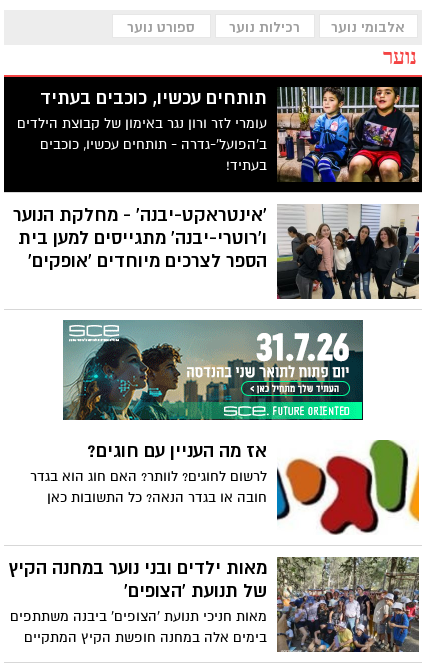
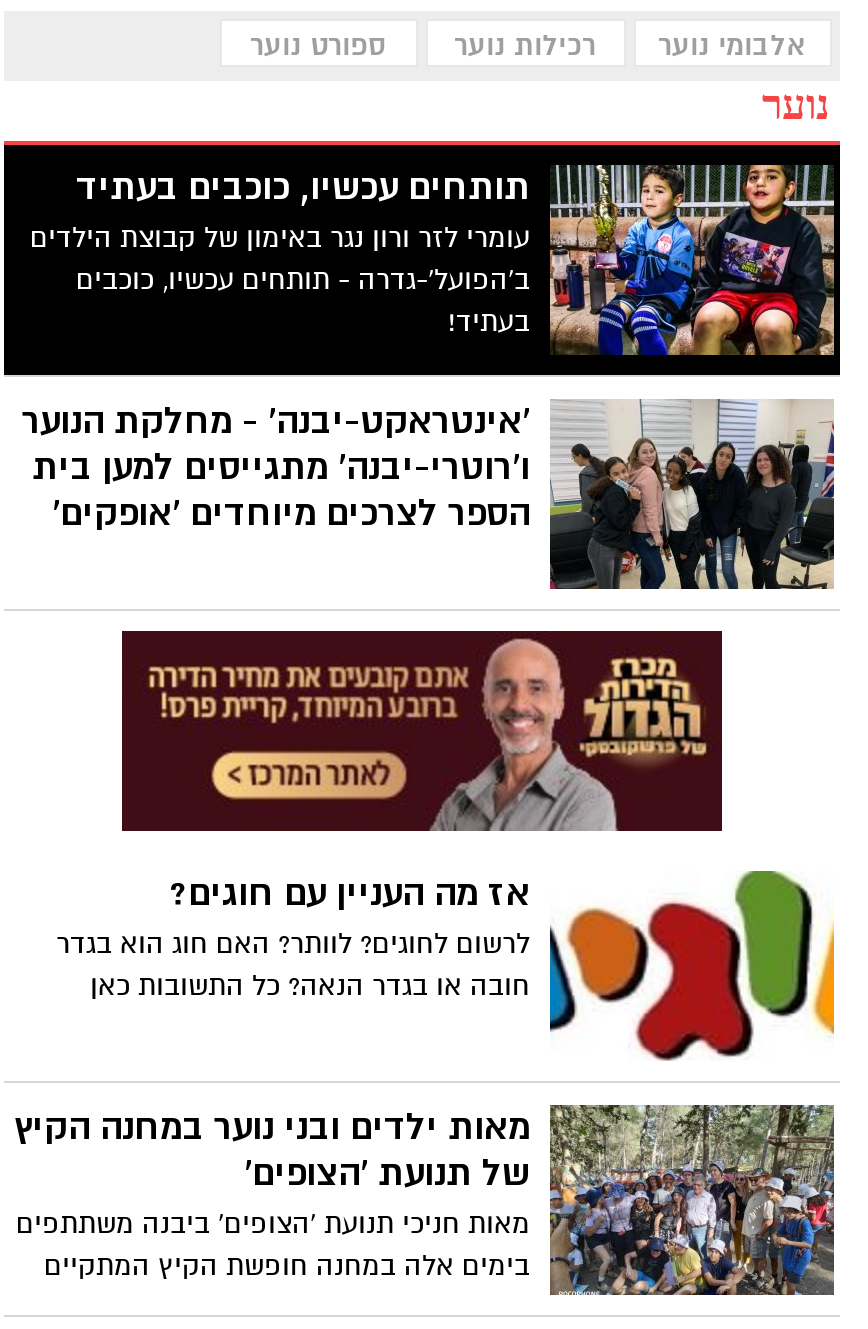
[62,319,364,421] [image] -> [120,629,724,833] [image]

